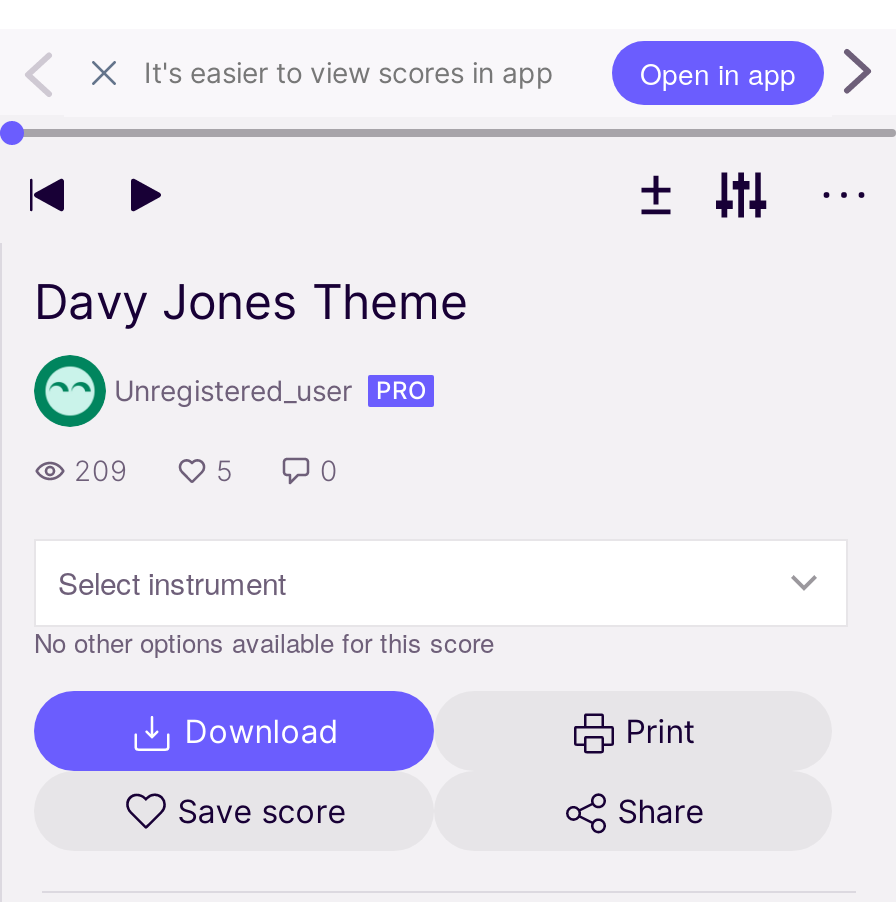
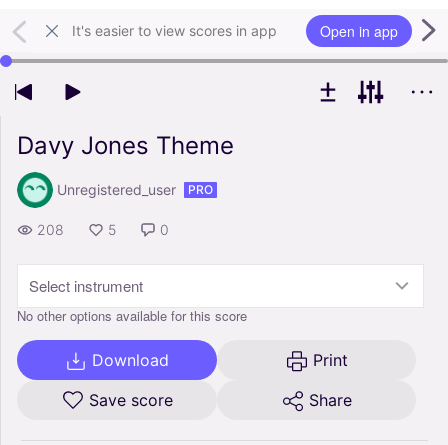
[74,452,128,486] 209 -> [37,220,64,237] 208

